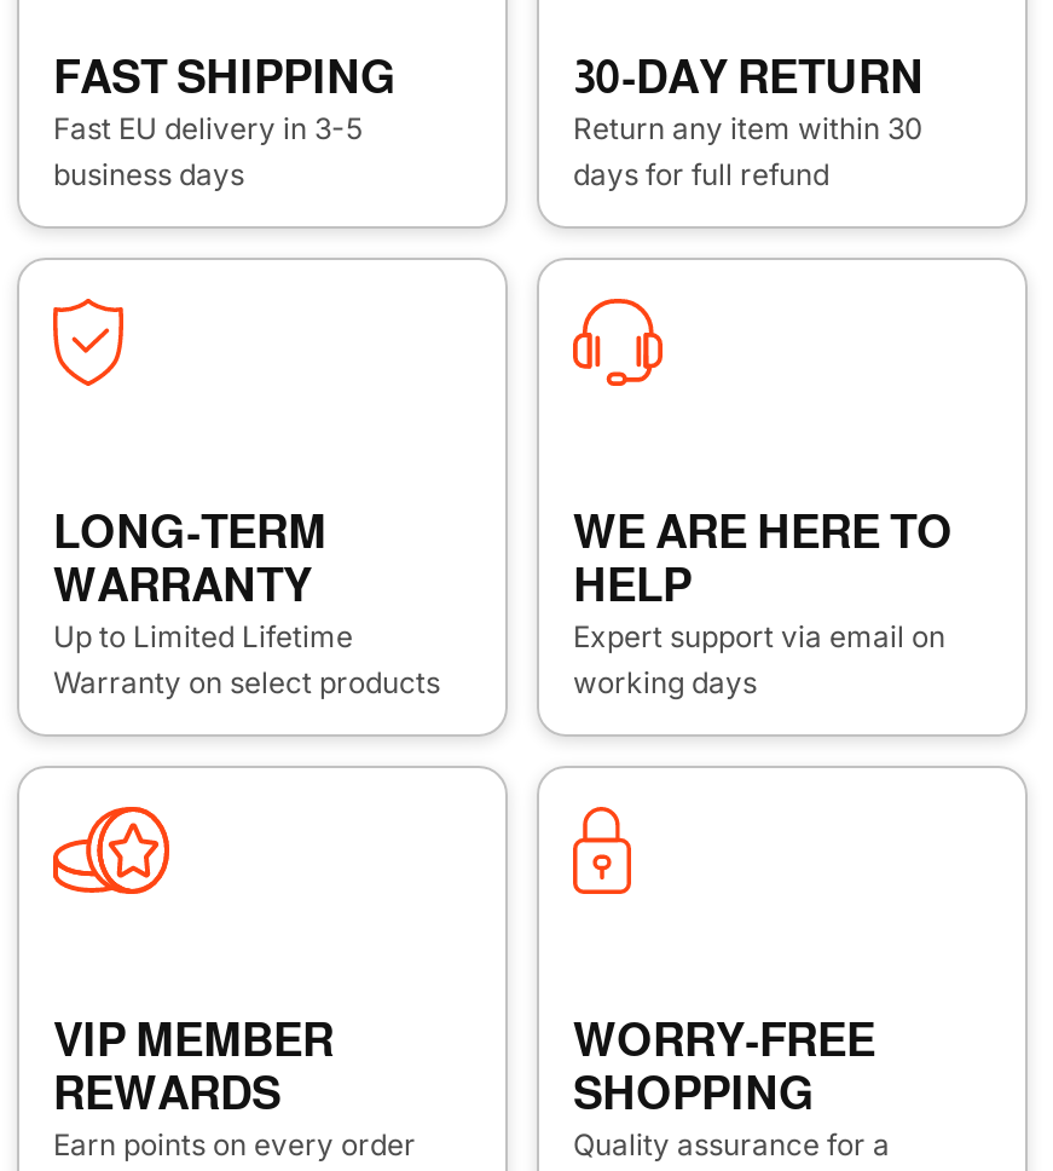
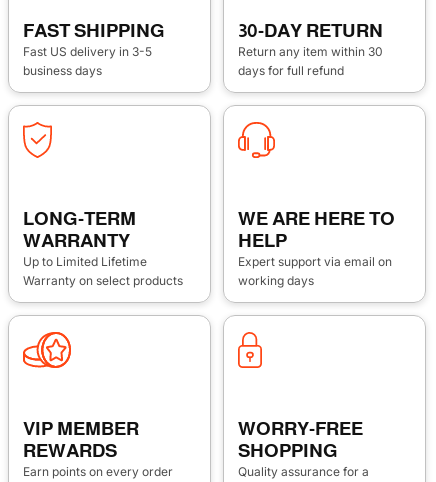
[53,112,363,148] Fast EU delivery in 3-5 -> [23,44,152,59] Fast US delivery in 3-5

